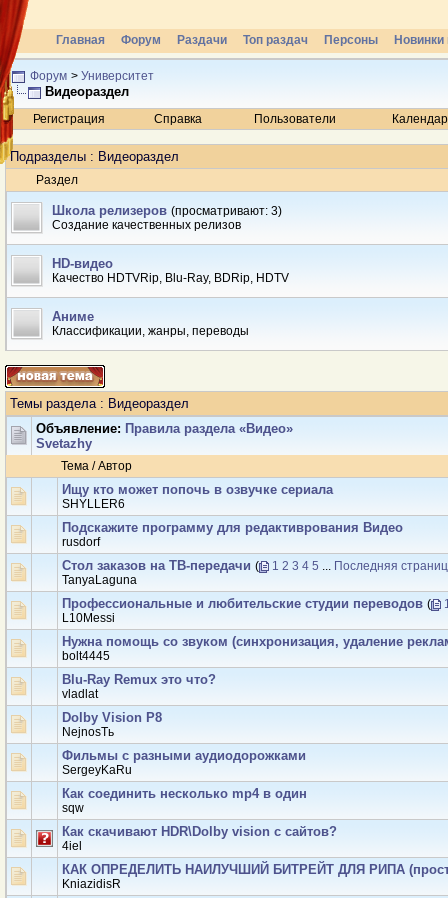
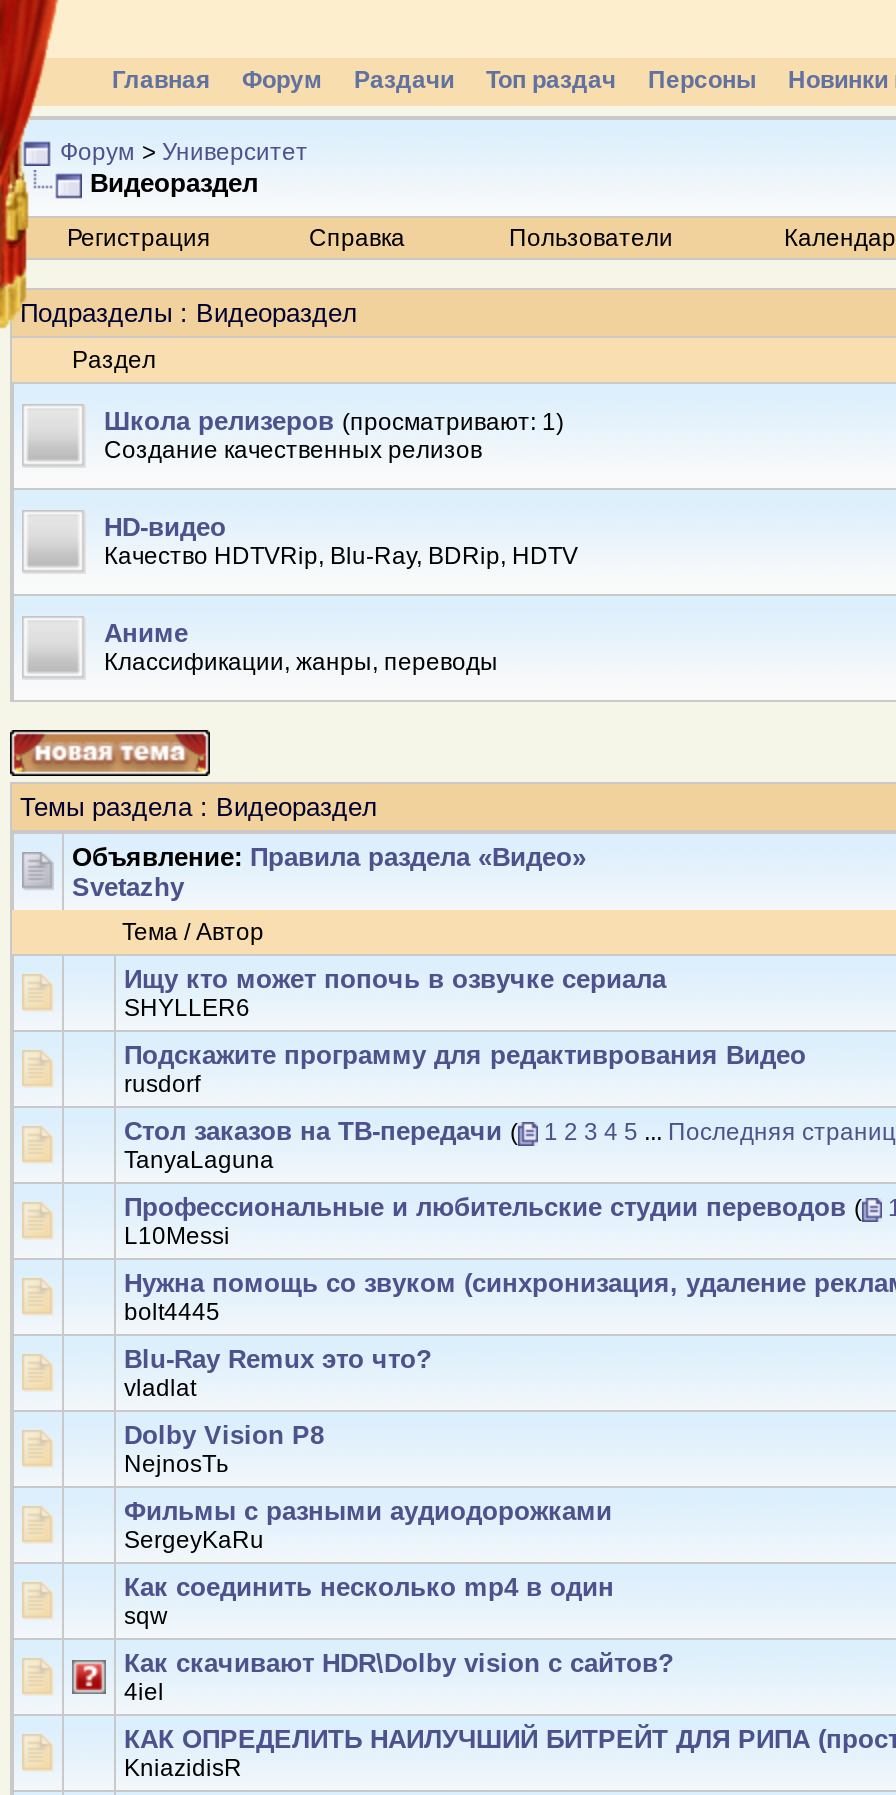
[52,203,282,218] Школа релизеров (просматривают: 3) -> [104,406,564,436] Школа релизеров (просматривают: 1)

